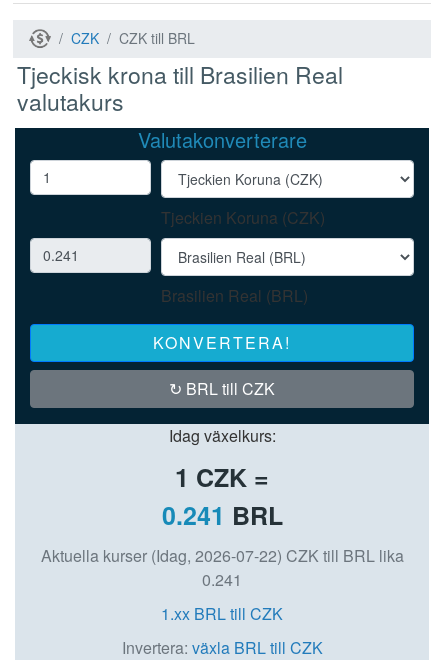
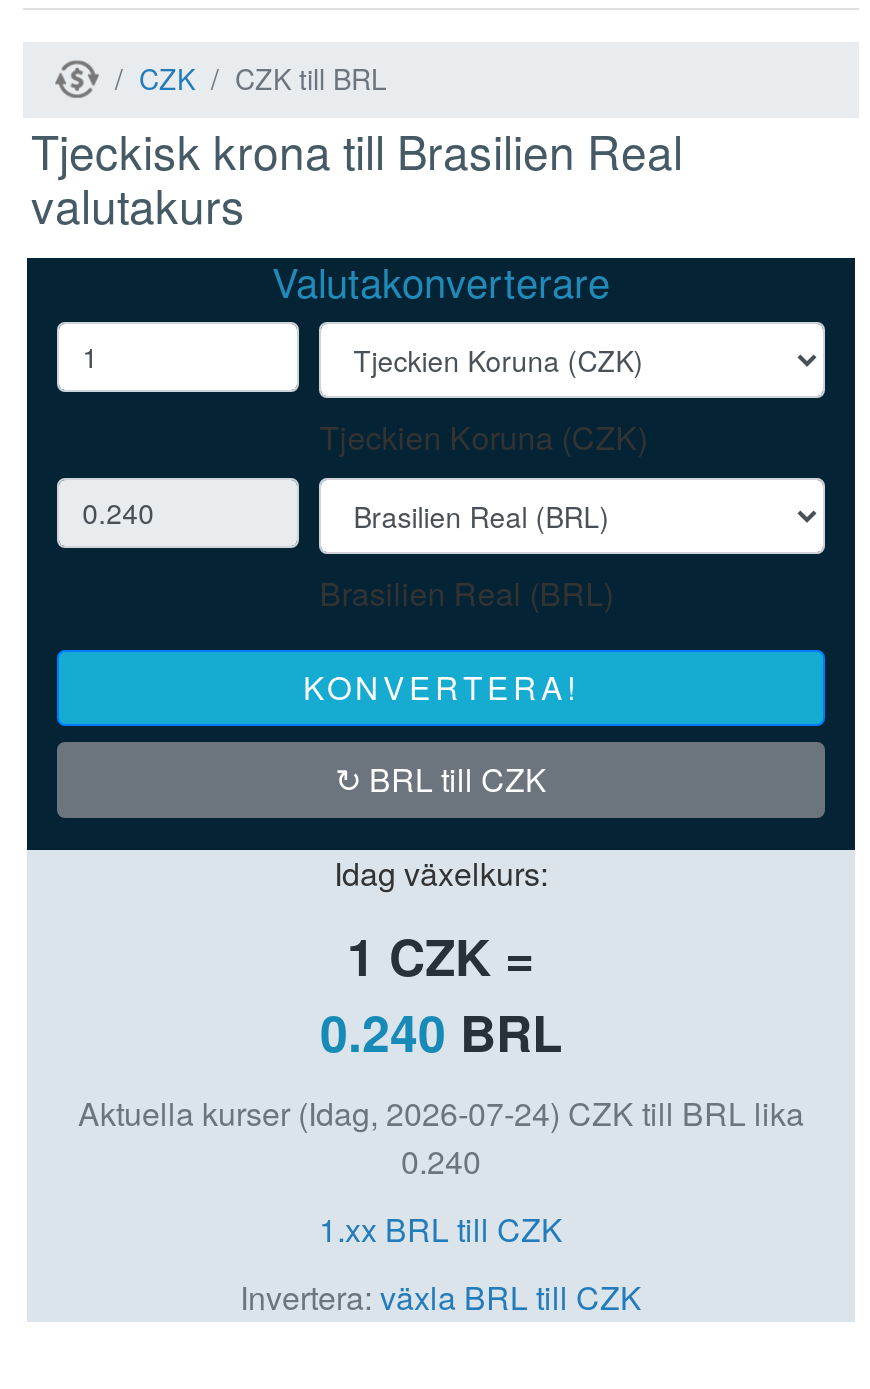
[161,497,282,533] 0.241 BRL -> [320,997,562,1069] 0.240 BRL
[40,544,403,567] Aktuella kurser (Idag, 2026-07-22) CZK till BRL lika -> [78,1091,804,1137] Aktuella kurser (Idag, 2026-07-24) CZK till BRL lika
[202,568,242,591] 0.241 -> [401,1139,481,1185] 0.240

